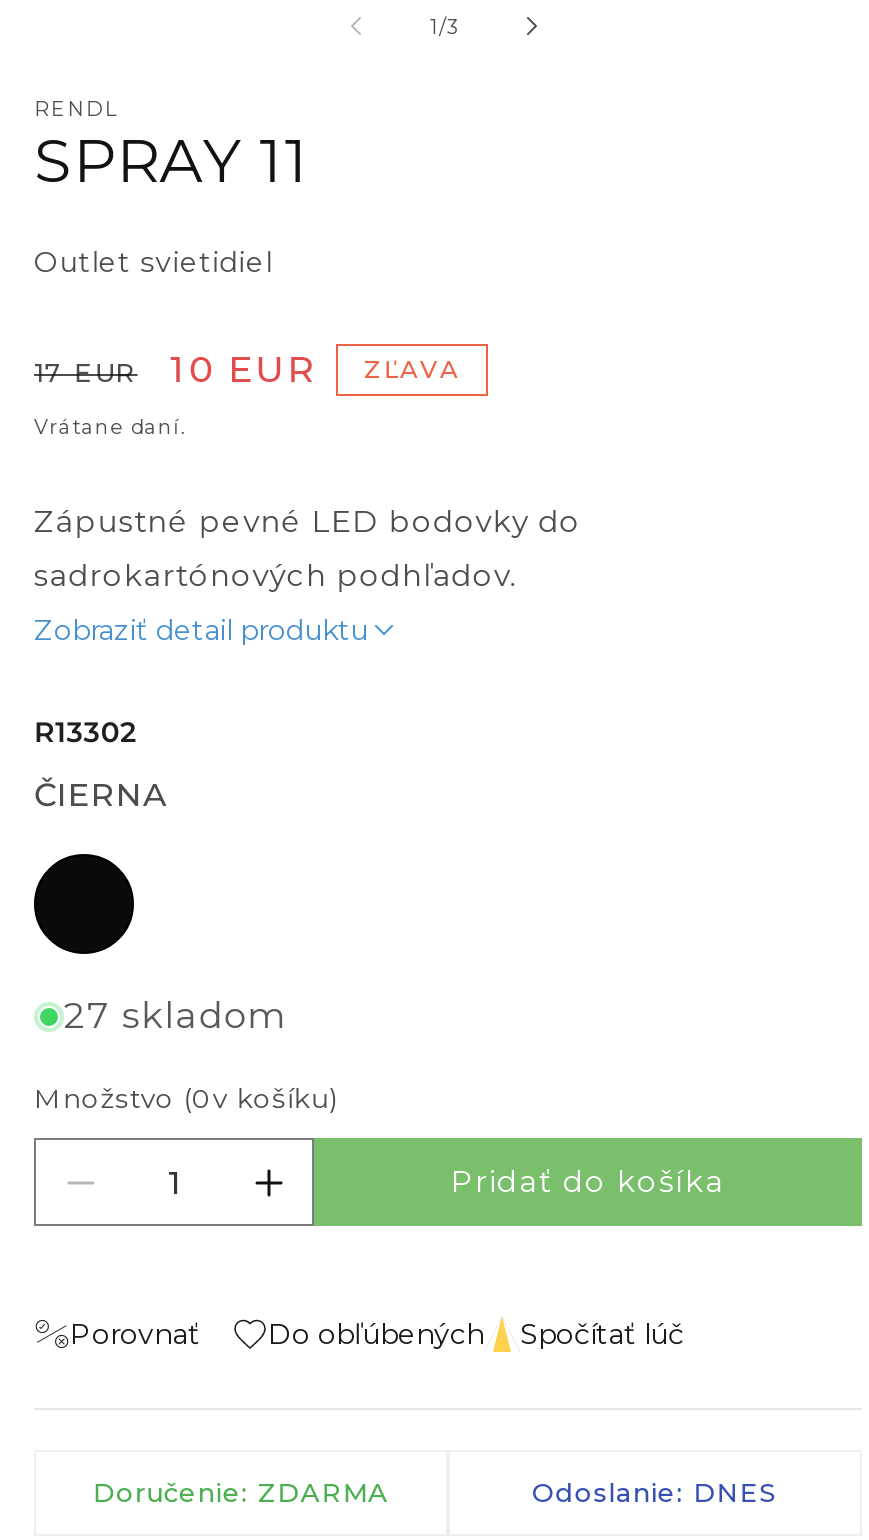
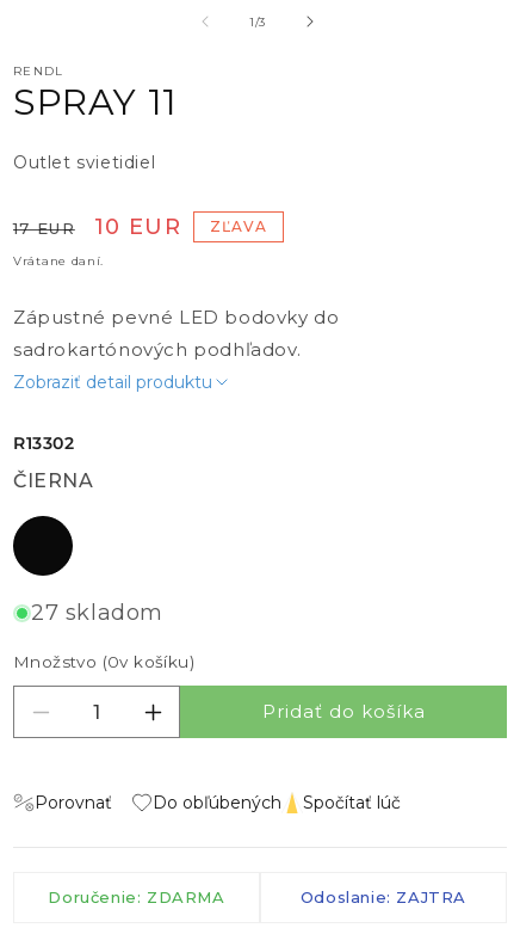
[532,1476,778,1508] Odoslanie: DNES -> [300,887,466,907] Odoslanie: ZAJTRA

